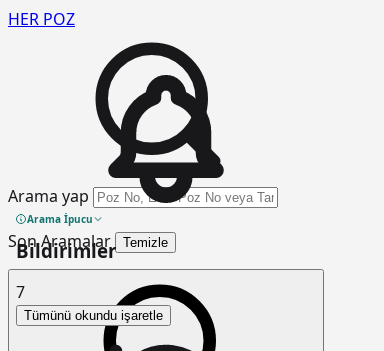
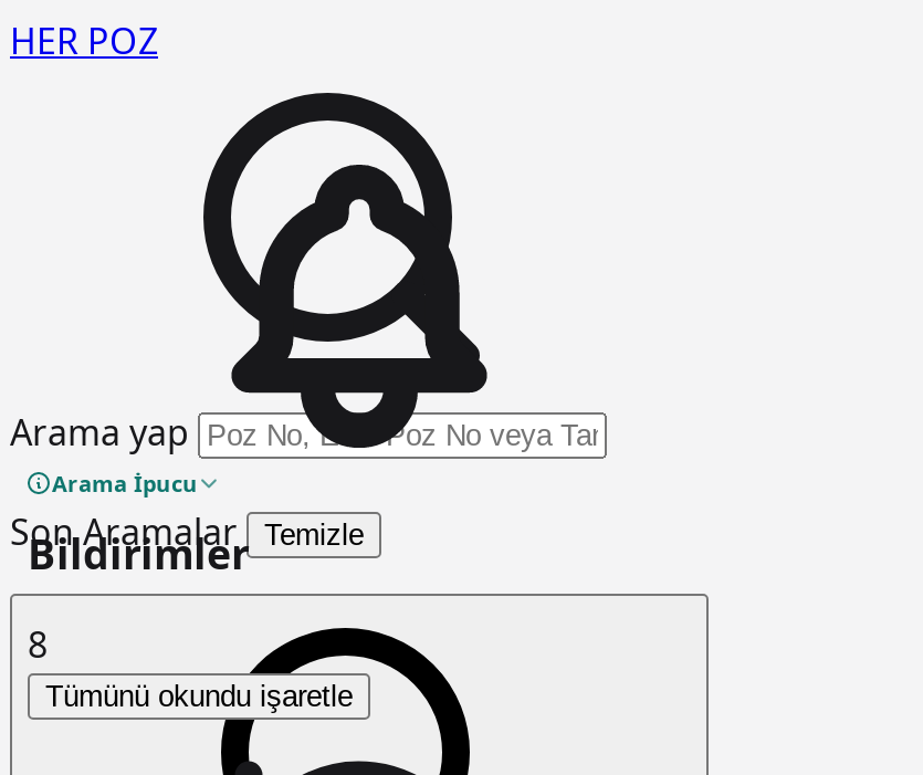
[16,281,25,303] 7 -> [28,621,48,670] 8

